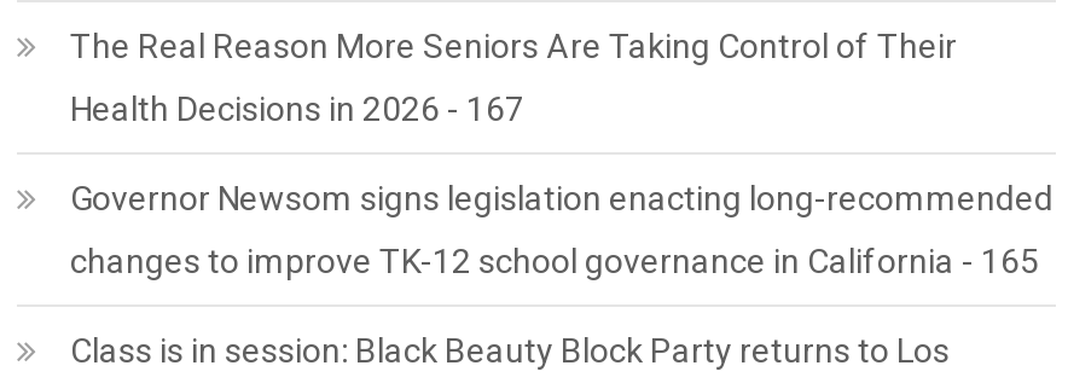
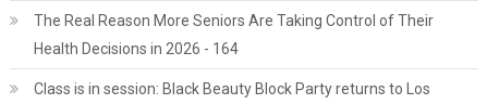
[70,89,1054,280] Health Decisions in 2026 - 167 | Governor Newsom signs legislation enacting long-recommended | changes to improve TK-12 school governance in California - 165 -> [34,40,239,57] Health Decisions in 2026 - 164

